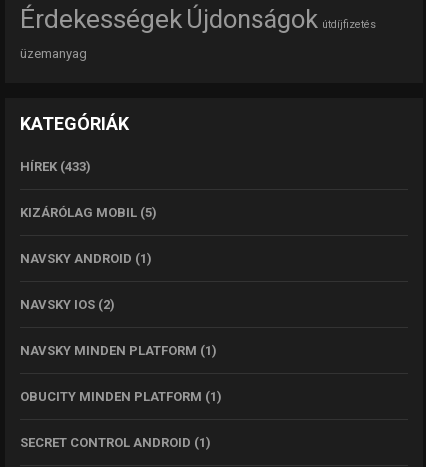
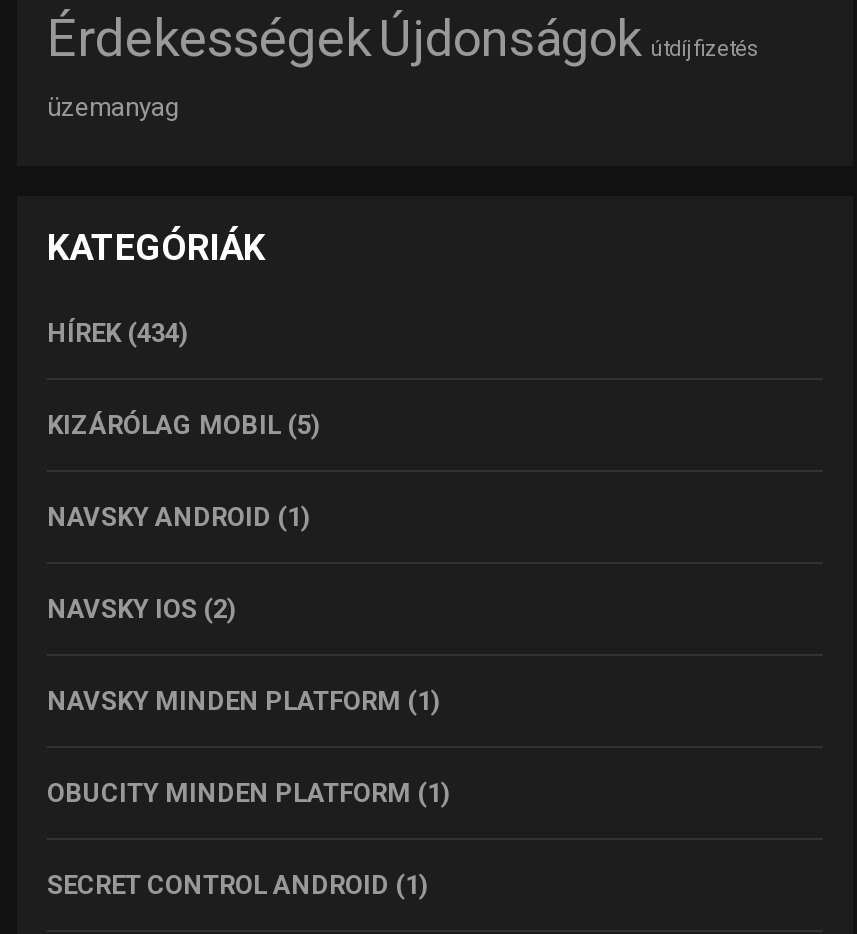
[20,159,91,174] HÍREK (433) -> [47,318,189,348] HÍREK (434)

